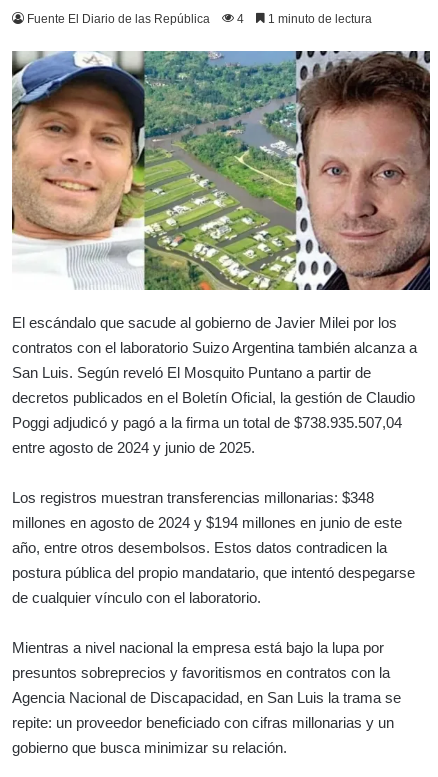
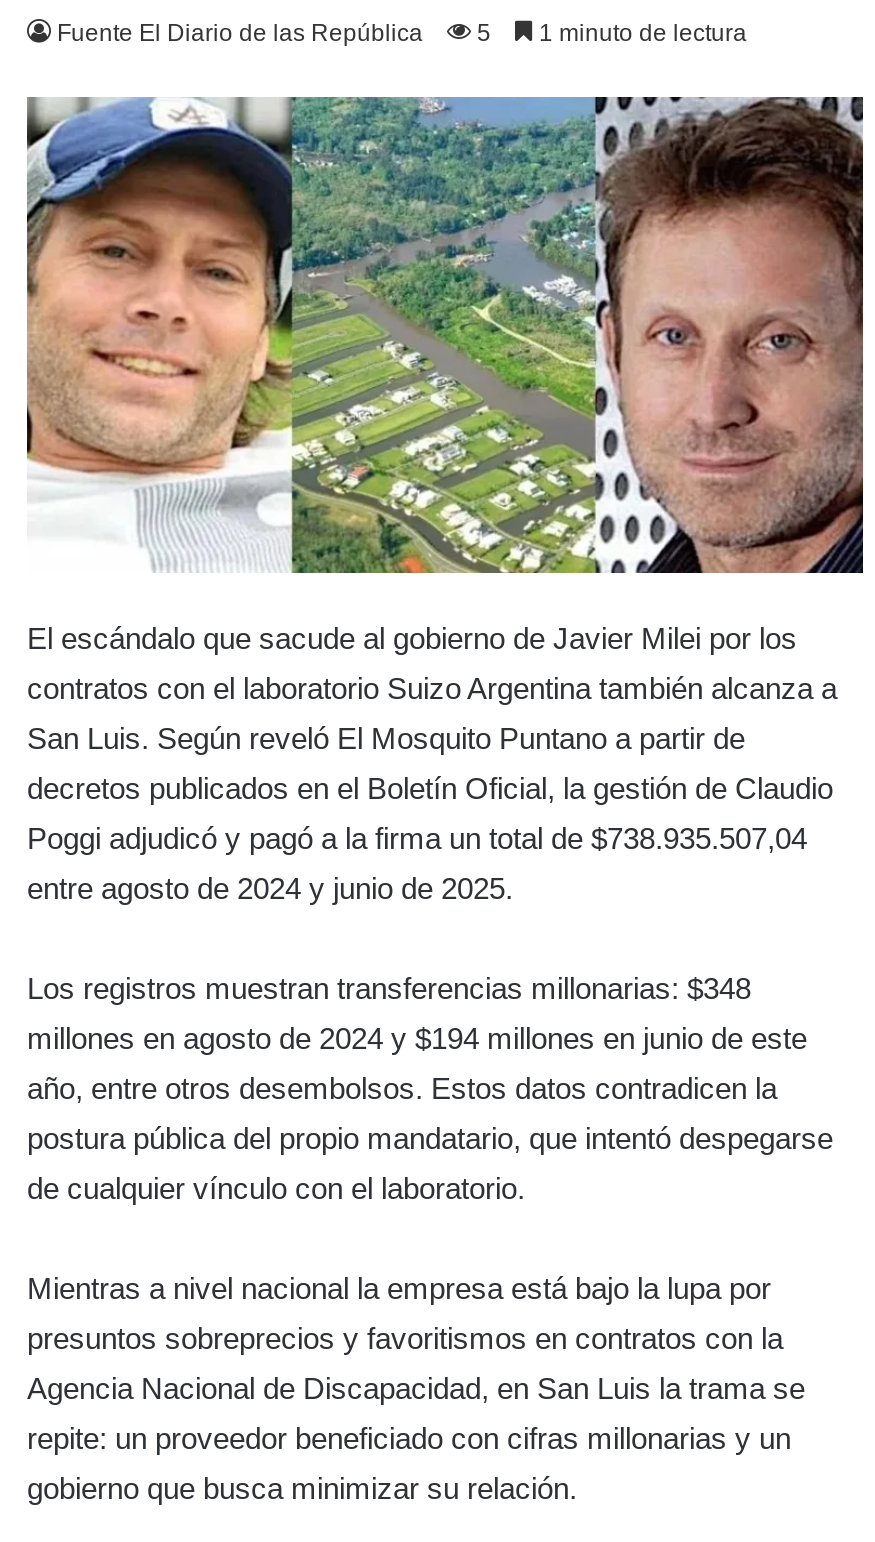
[27,12,372,26] Fuente El Diario de las República 4 1 minuto de lectura -> [57,18,747,46] Fuente El Diario de las República 5 1 minuto de lectura

